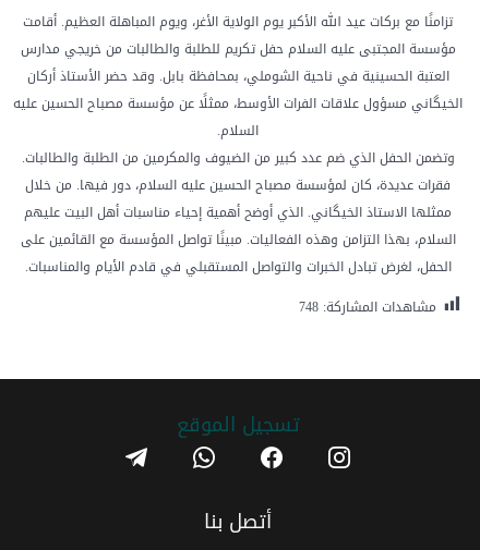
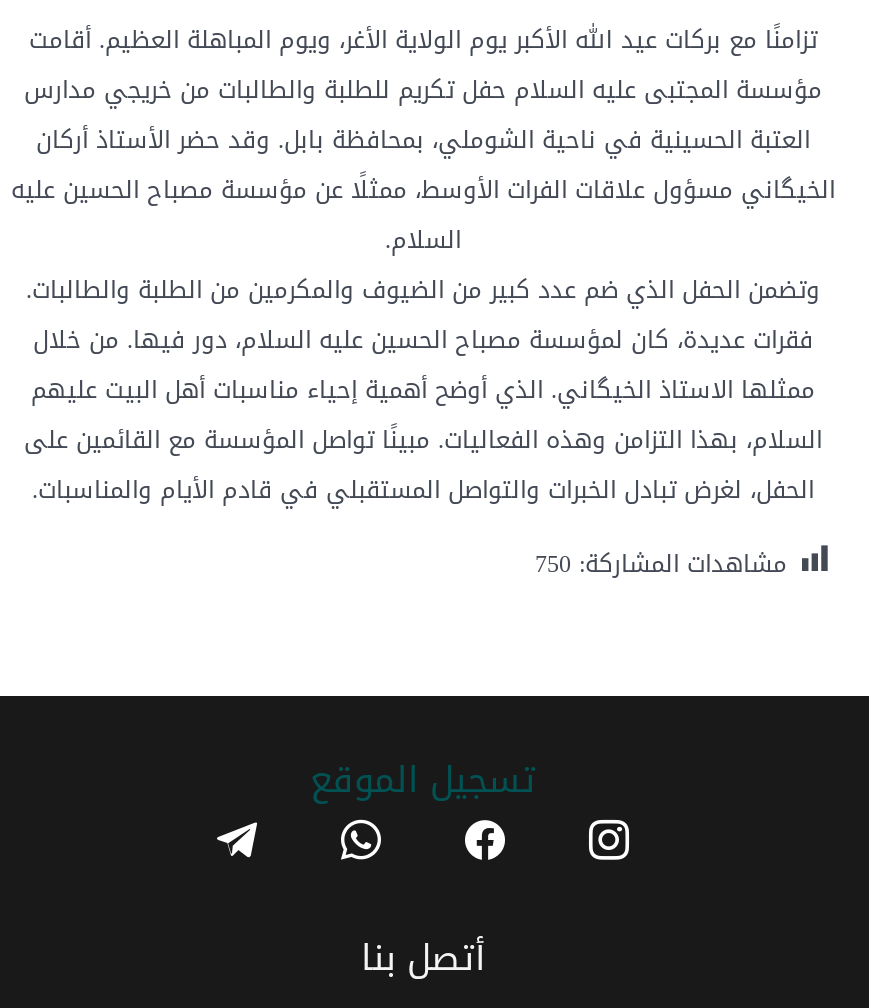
[299,295,436,319] مشاهدات المشاركة: 748 -> [535,542,787,586] مشاهدات المشاركة: 750

